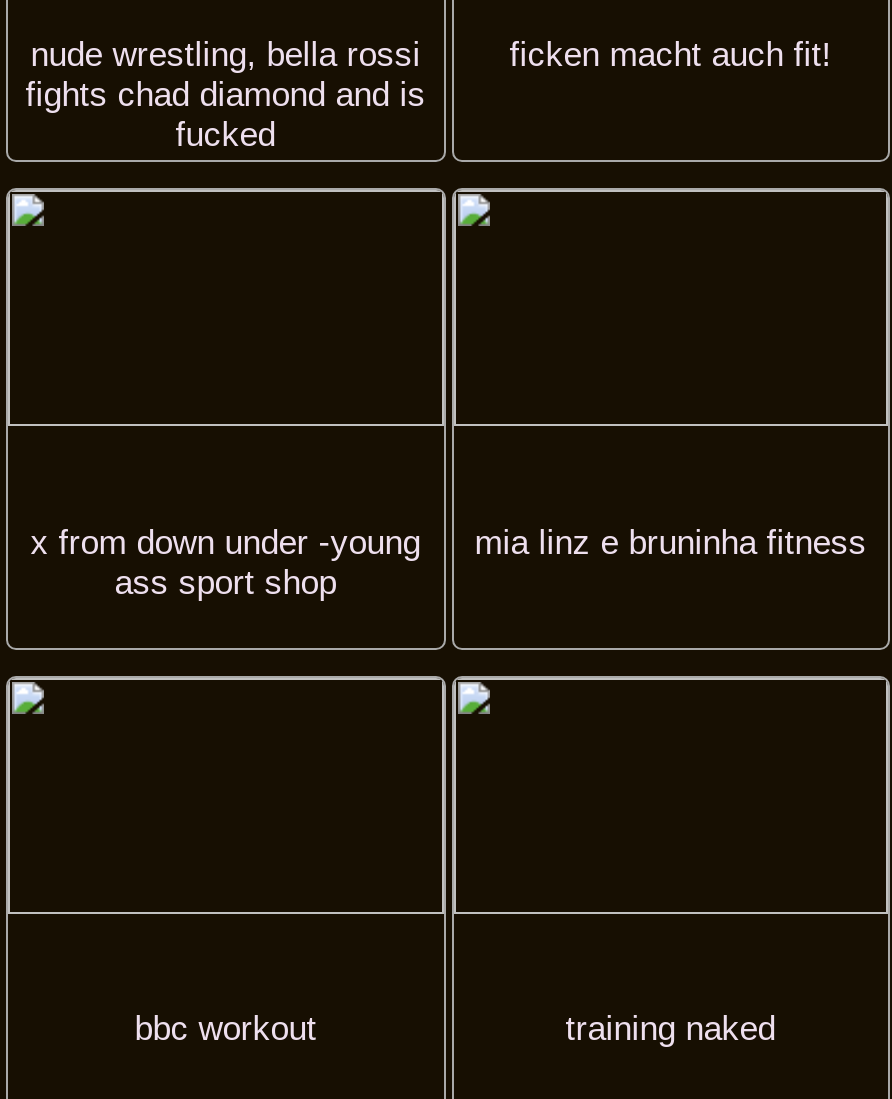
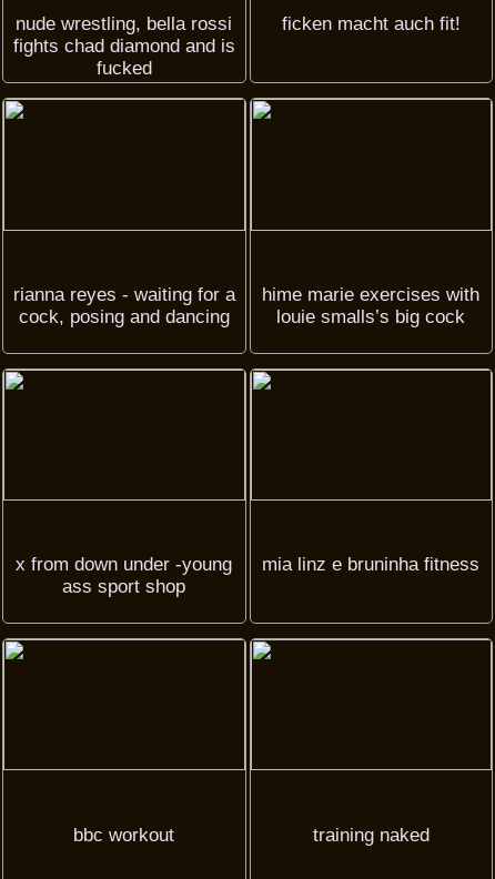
none -> [13,284,235,327] rianna reyes - waiting for a | cock, posing and dancing
none -> [262,284,480,327] hime marie exercises with | louie smalls’s big cock

